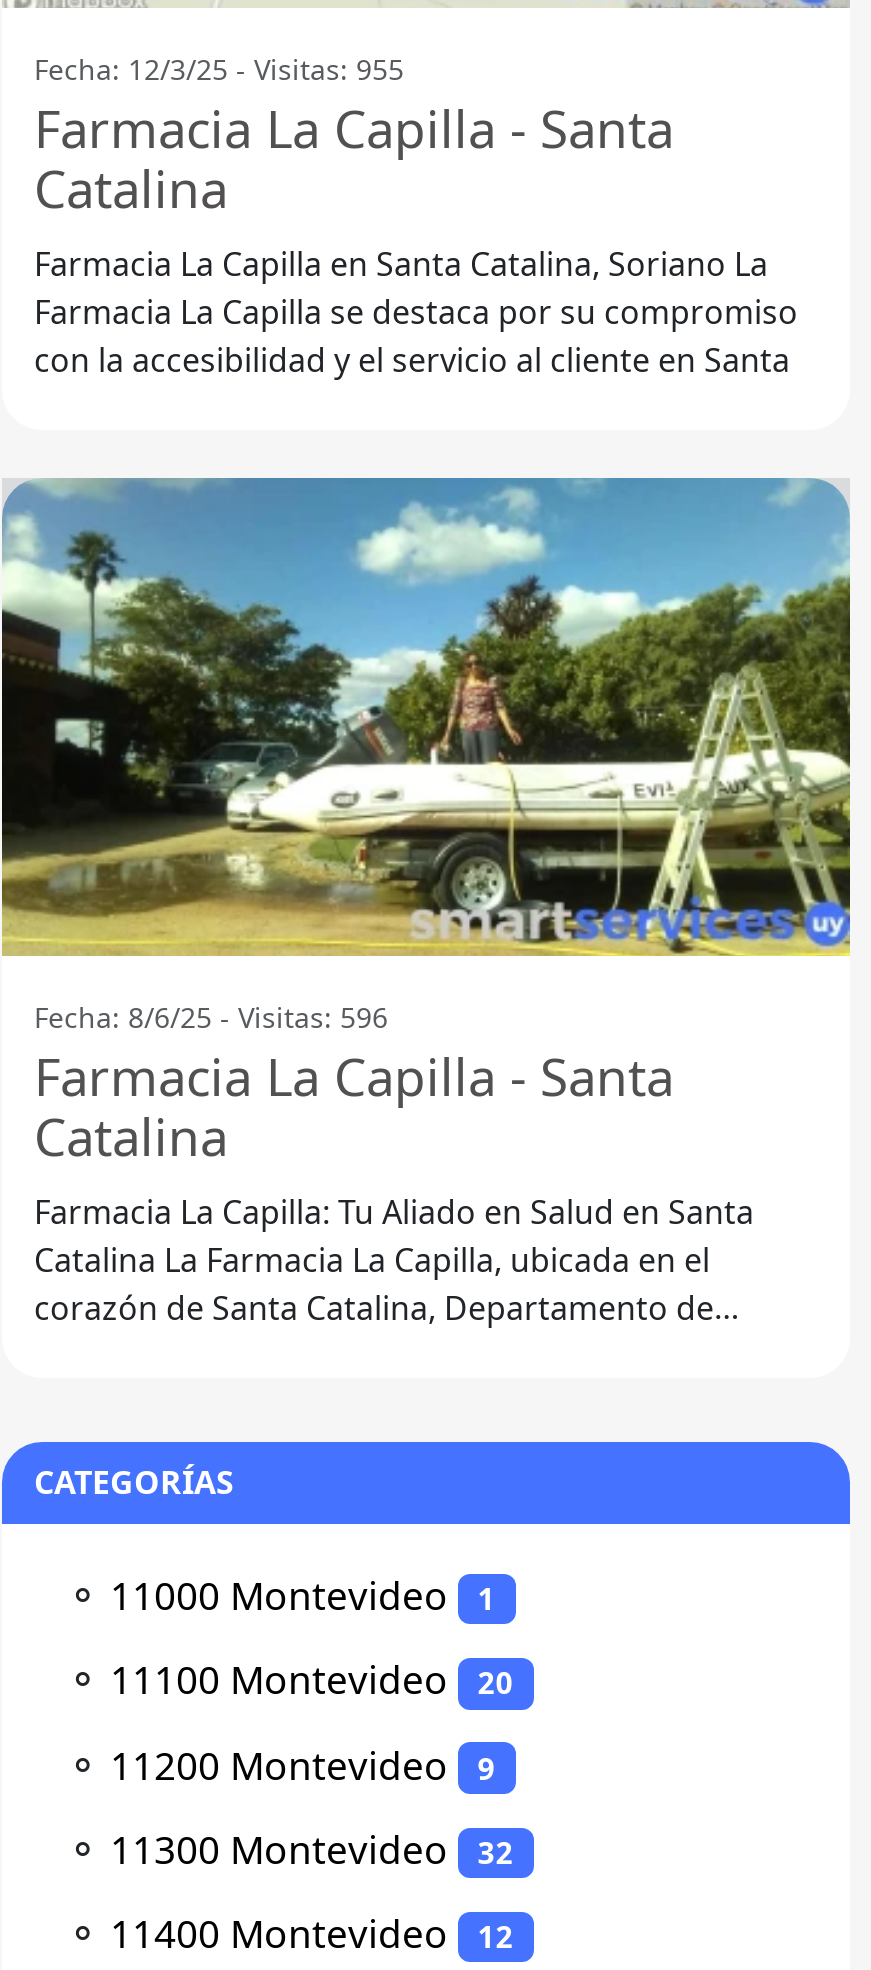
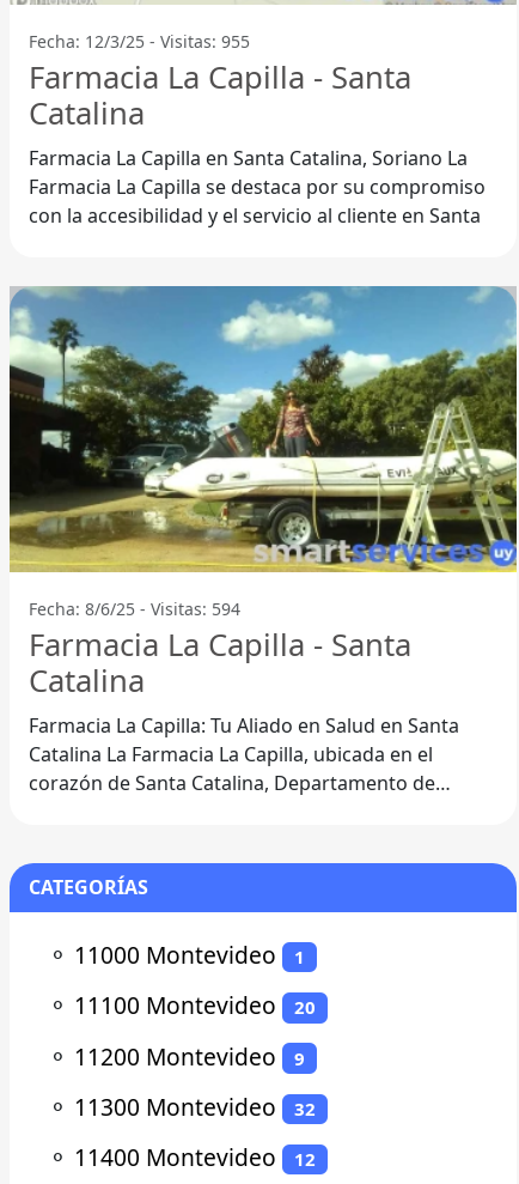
[34,997,388,1035] Fecha: 8/6/25 - Visitas: 596 -> [29,597,240,620] Fecha: 8/6/25 - Visitas: 594

